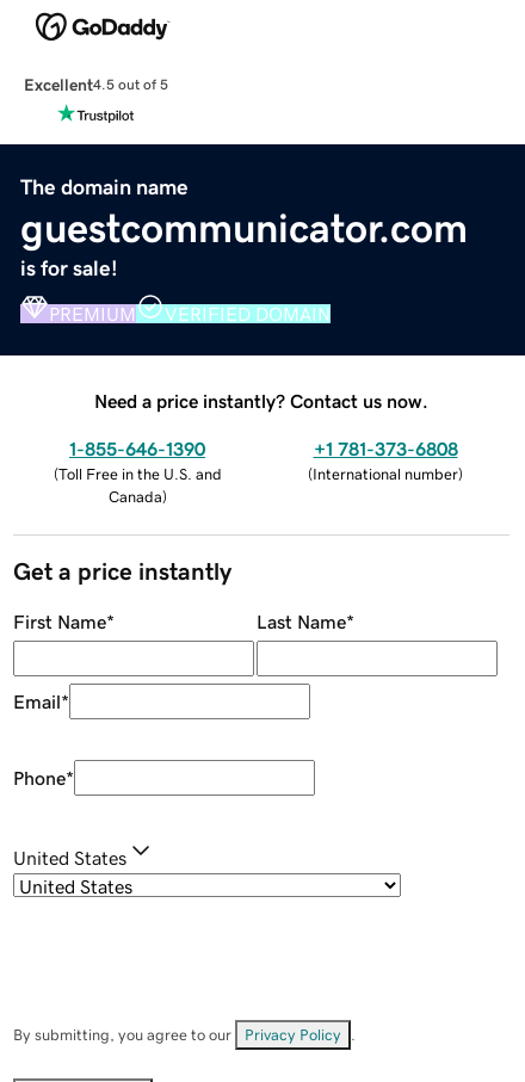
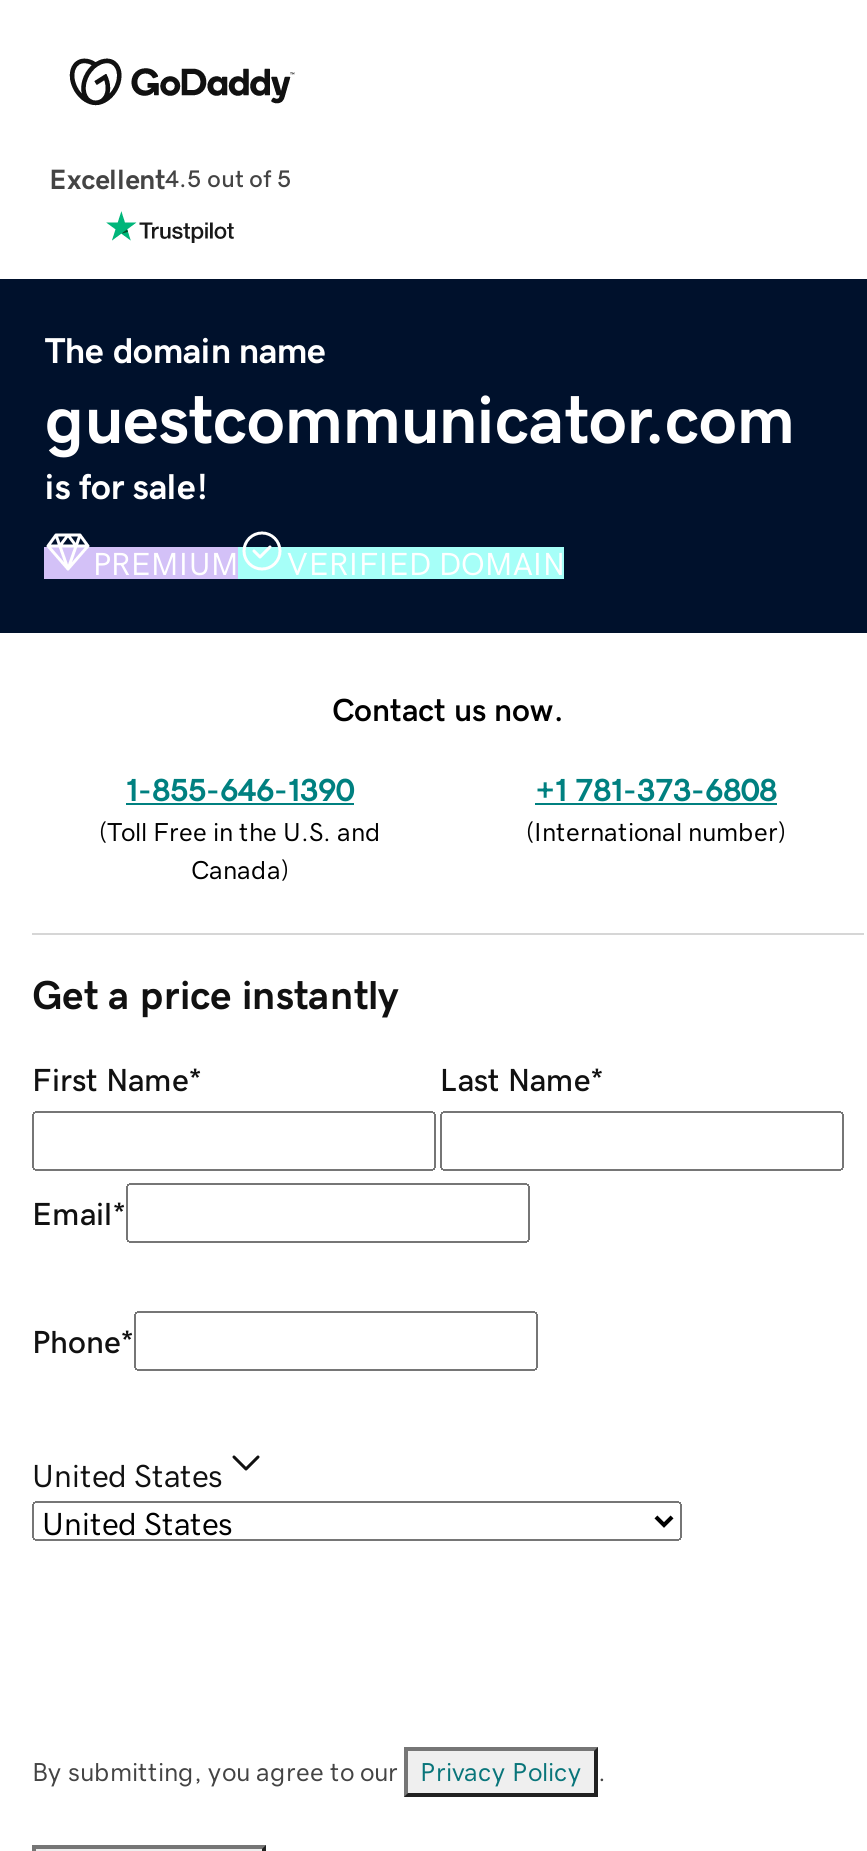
[94,391,428,410] Need a price instantly? Contact us now. -> [332,692,564,724] Contact us now.

